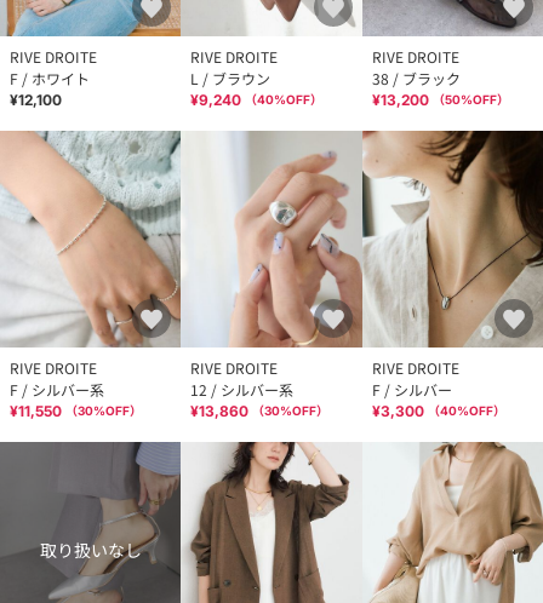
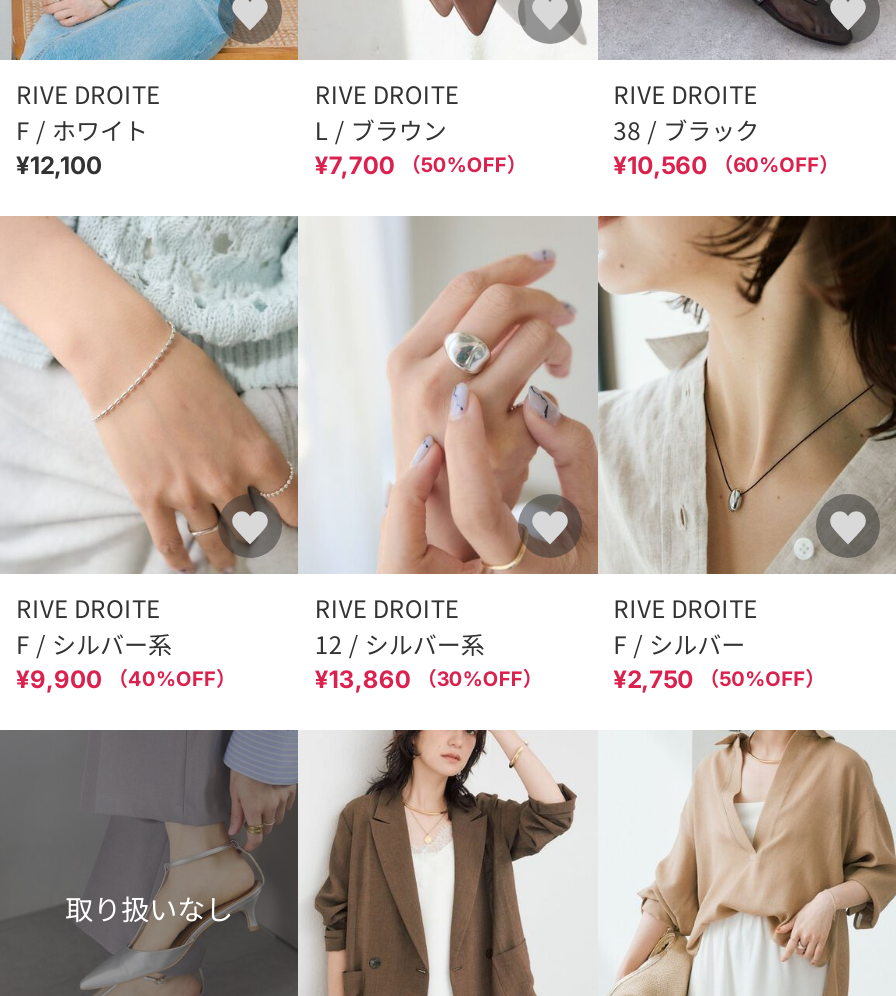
[191,91,323,109] ¥9,240 （40%OFF） -> [315,150,527,180] ¥7,700 （50%OFF）
[372,91,509,109] ¥13,200 （50%OFF） -> [613,150,839,180] ¥10,560 （60%OFF）
[10,402,142,420] ¥11,550 （30%OFF） -> [16,664,236,694] ¥9,900 （40%OFF）
[372,402,505,420] ¥3,300 （40%OFF） -> [613,664,825,694] ¥2,750 （50%OFF）

